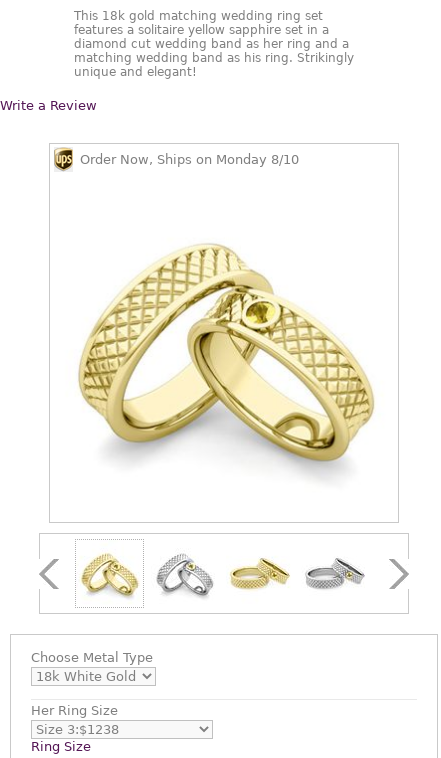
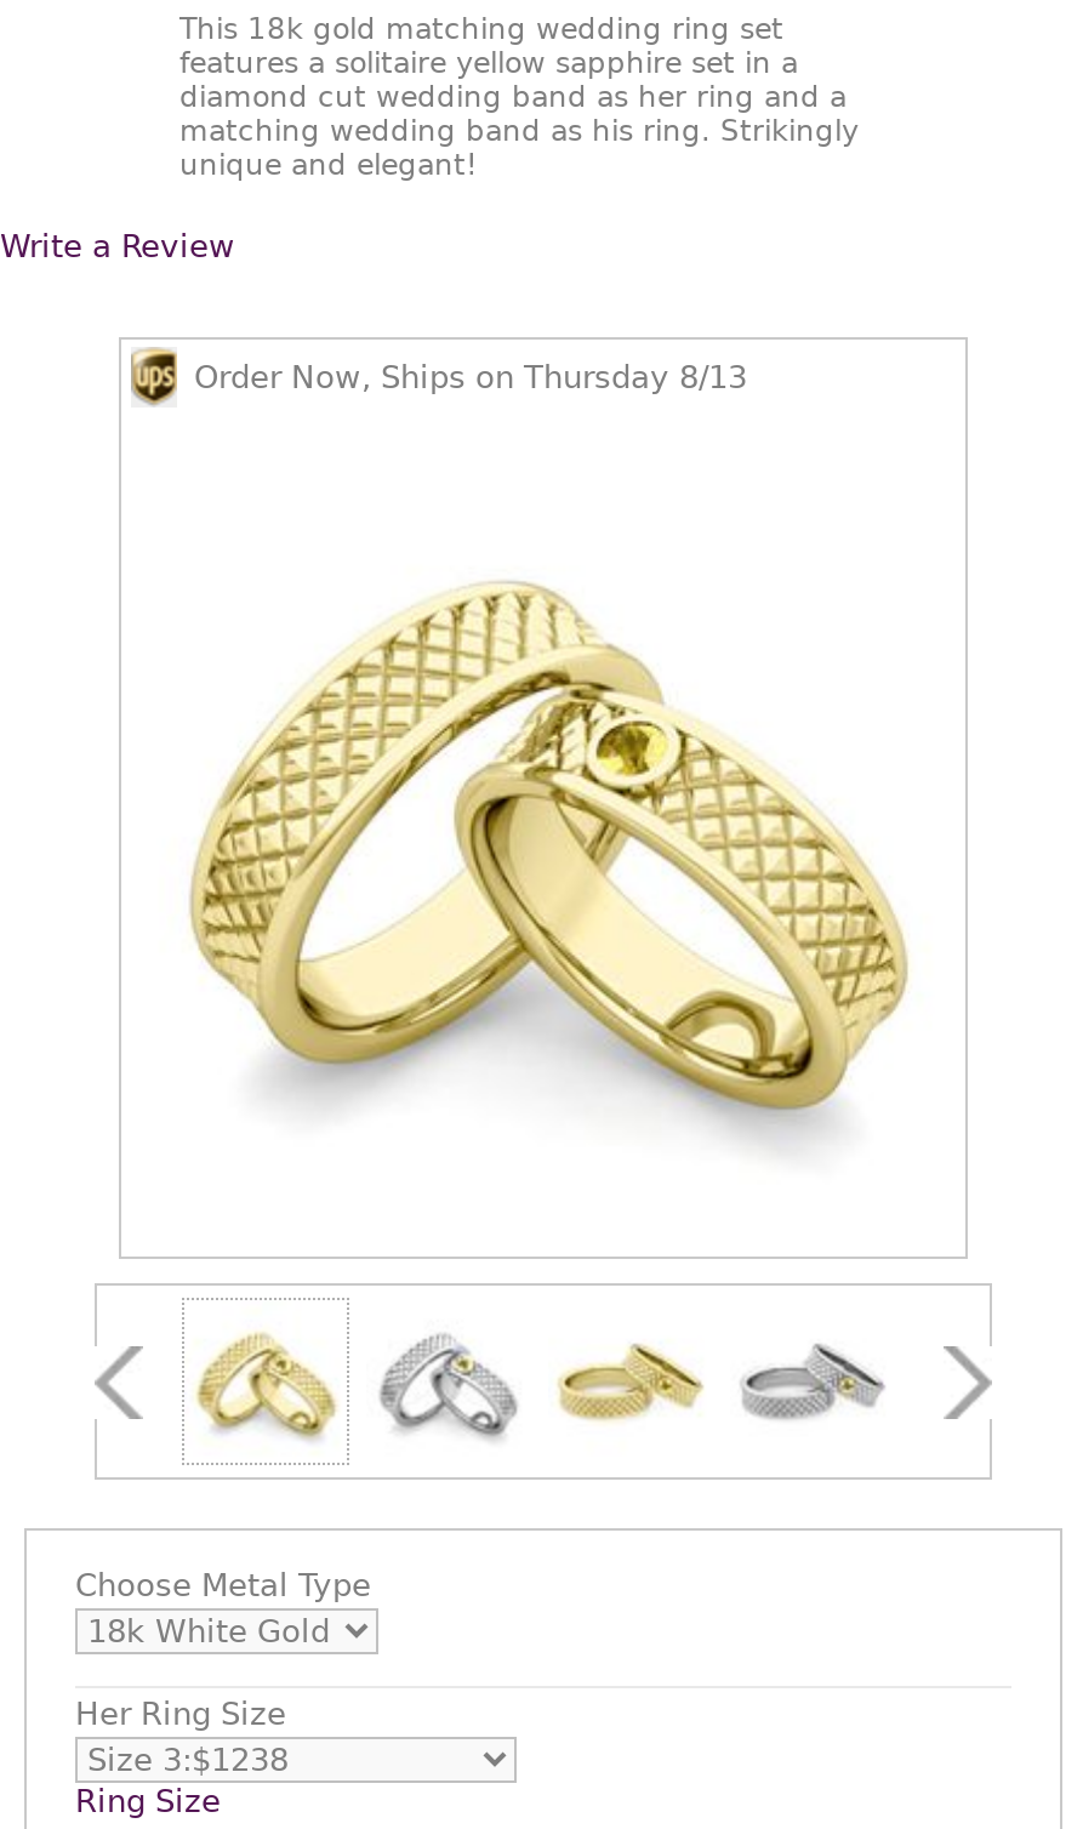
[80,152,299,167] Order Now, Ships on Monday 8/10 -> [194,359,747,395] Order Now, Ships on Thursday 8/13

